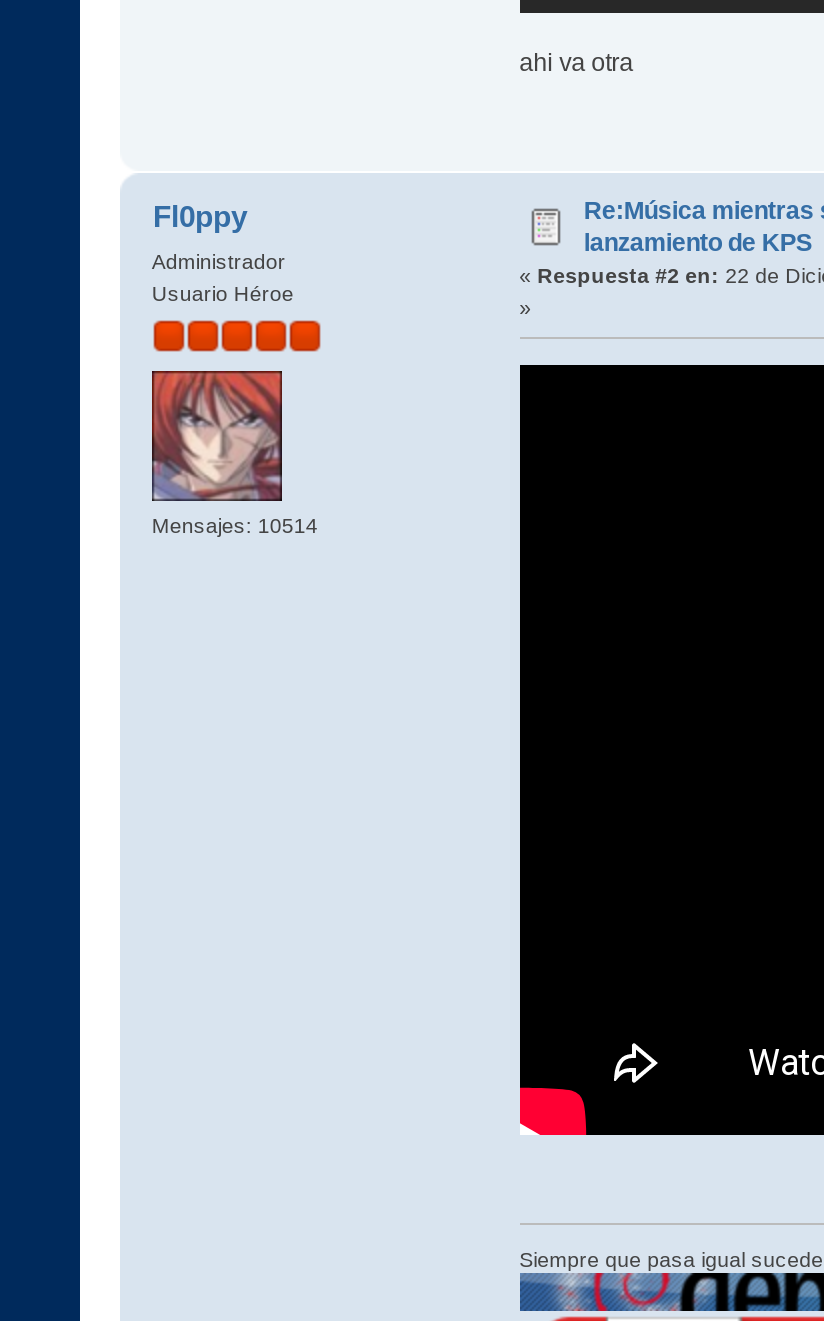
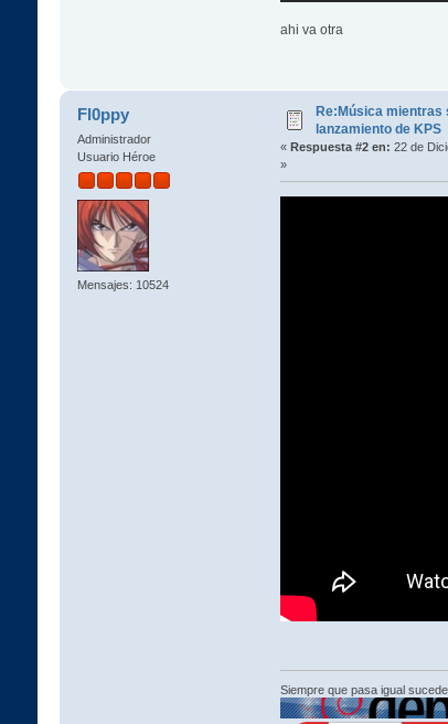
[152,513,318,537] Mensajes: 10514 -> [77,278,169,292] Mensajes: 10524

